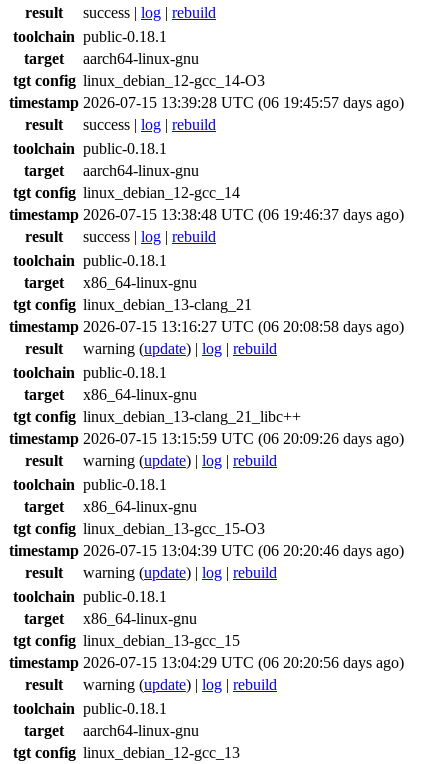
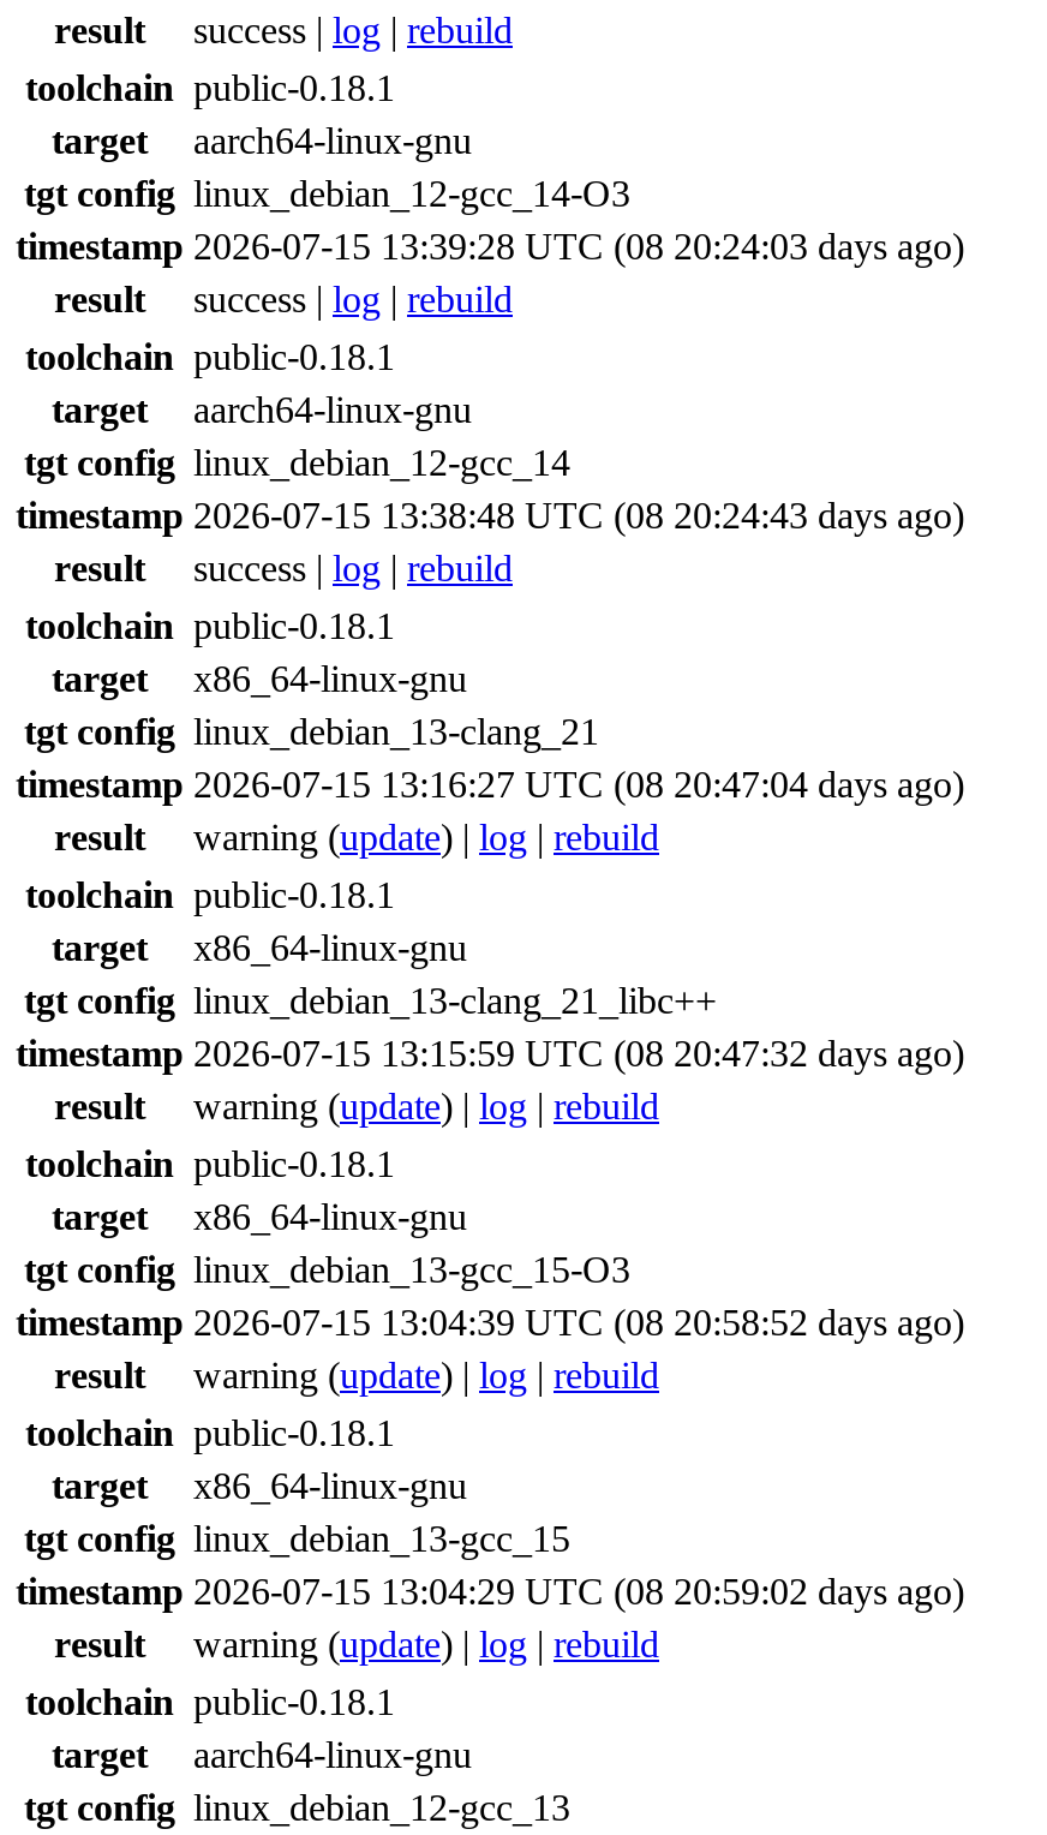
[9,94,404,111] timestamp 2026-07-15 13:39:28 UTC (06 19:45:57 days ago) -> [16,226,964,267] timestamp 2026-07-15 13:39:28 UTC (08 20:24:03 days ago)
[9,206,404,223] timestamp 2026-07-15 13:38:48 UTC (06 19:46:37 days ago) -> [16,495,964,536] timestamp 2026-07-15 13:38:48 UTC (08 20:24:43 days ago)
[9,318,404,335] timestamp 2026-07-15 13:16:27 UTC (06 20:08:58 days ago) -> [16,764,964,805] timestamp 2026-07-15 13:16:27 UTC (08 20:47:04 days ago)
[9,430,404,447] timestamp 2026-07-15 13:15:59 UTC (06 20:09:26 days ago) -> [16,1033,964,1074] timestamp 2026-07-15 13:15:59 UTC (08 20:47:32 days ago)
[9,542,404,559] timestamp 2026-07-15 13:04:39 UTC (06 20:20:46 days ago) -> [16,1302,964,1343] timestamp 2026-07-15 13:04:39 UTC (08 20:58:52 days ago)
[9,654,404,671] timestamp 2026-07-15 13:04:29 UTC (06 20:20:56 days ago) -> [16,1571,964,1612] timestamp 2026-07-15 13:04:29 UTC (08 20:59:02 days ago)

